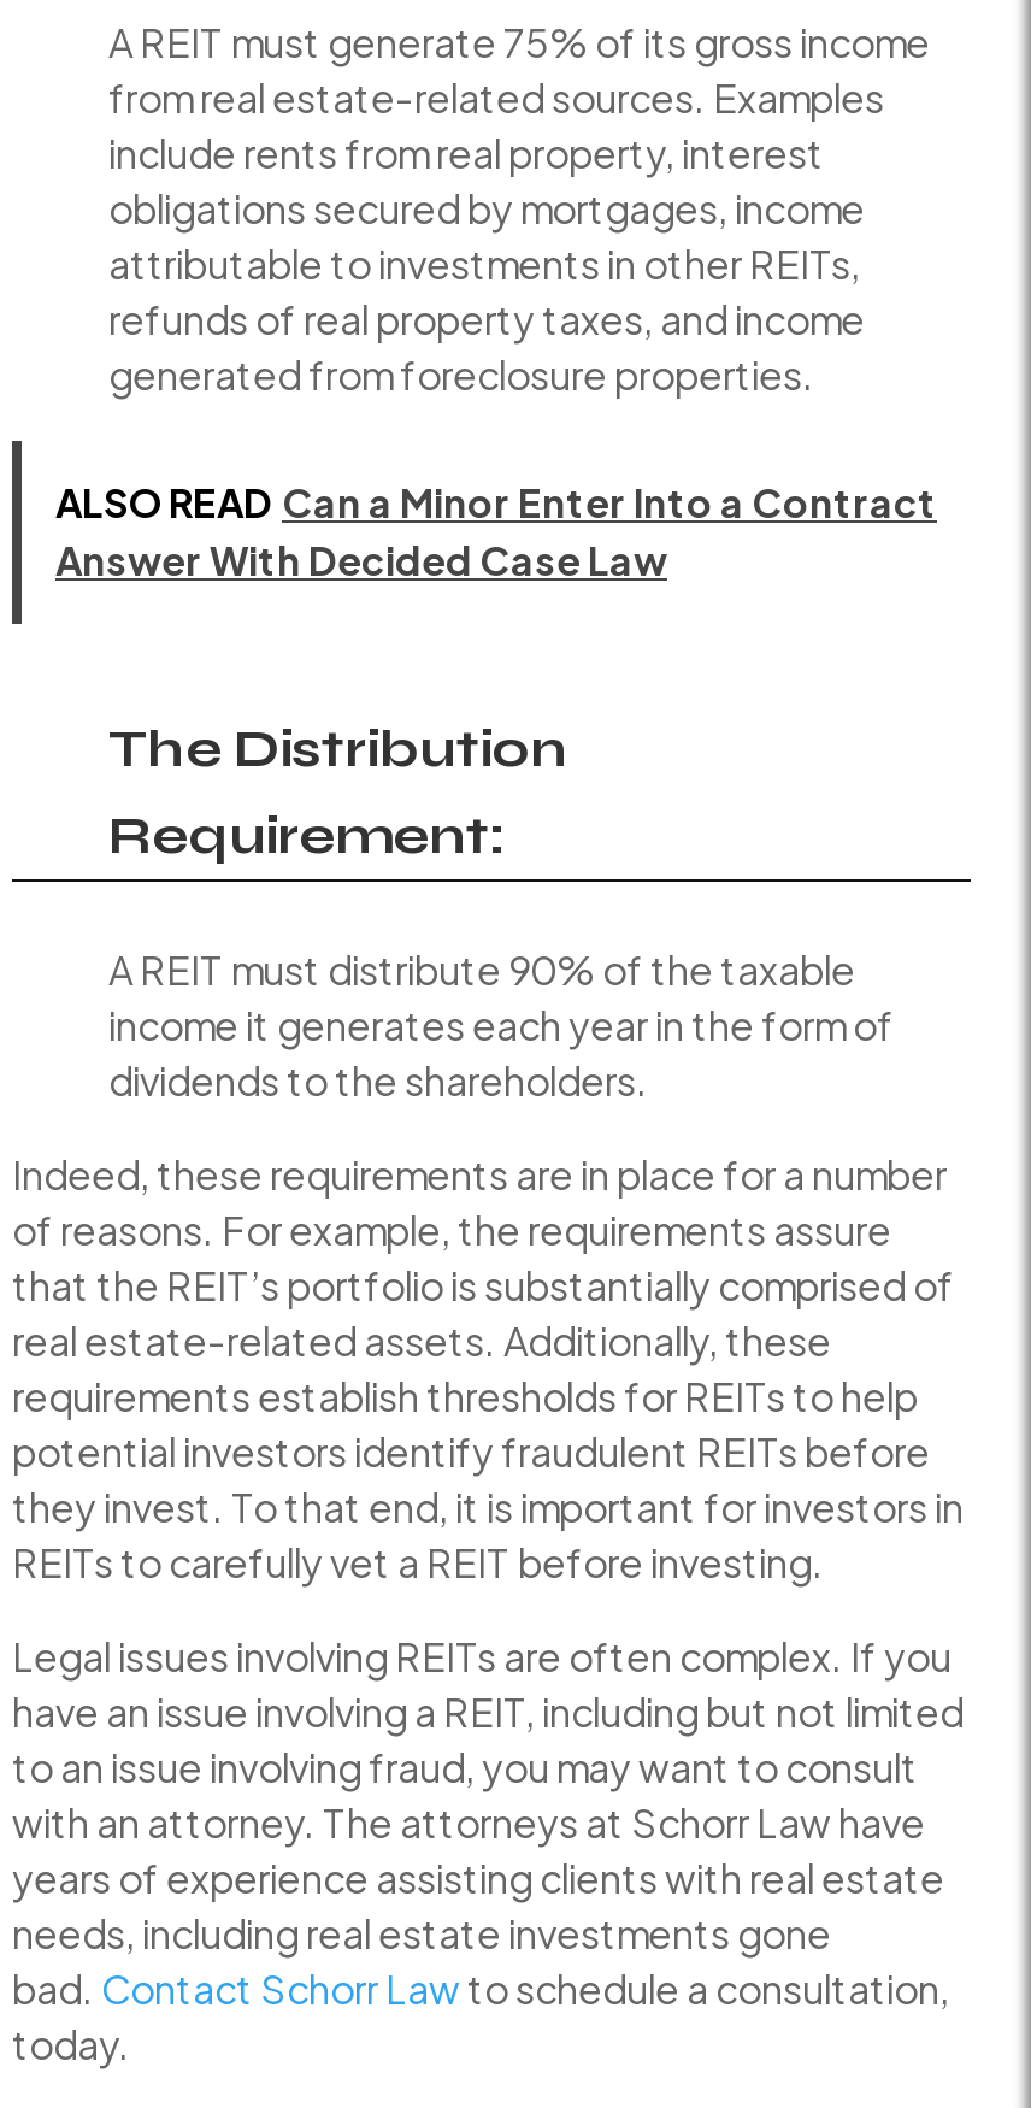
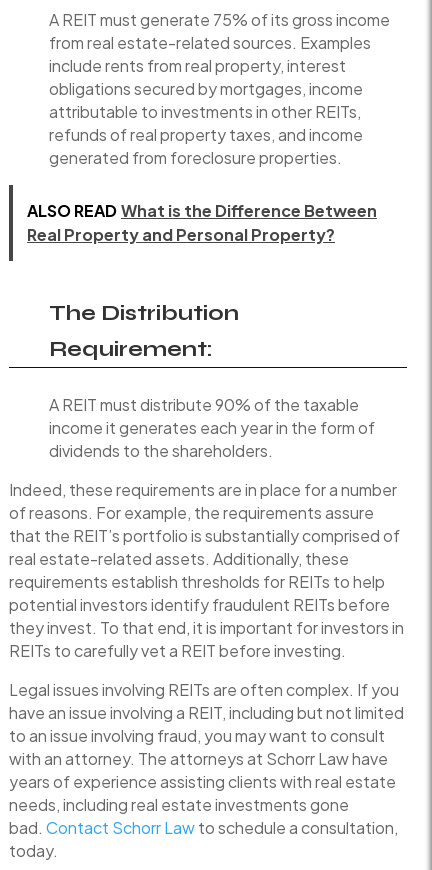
[55,477,937,585] ALSO READ Can a Minor Enter Into a Contract | Answer With Decided Case Law -> [27,200,377,245] ALSO READ What is the Difference Between | Real Property and Personal Property?

